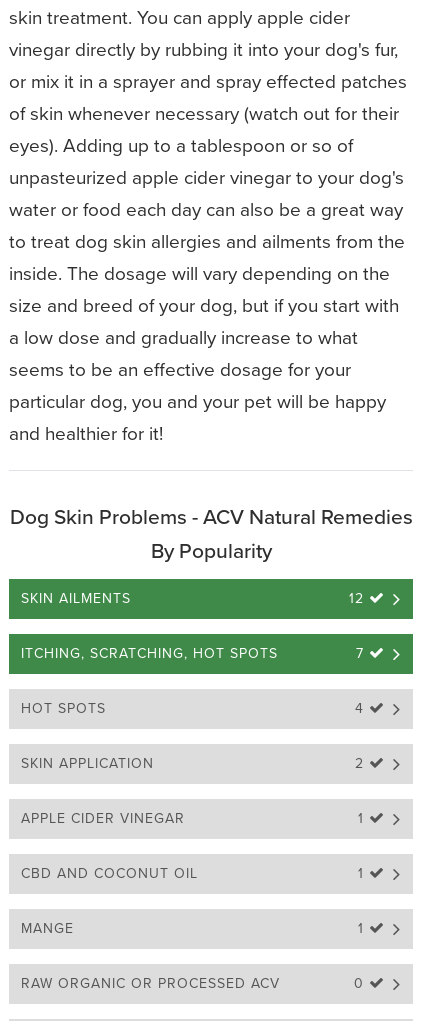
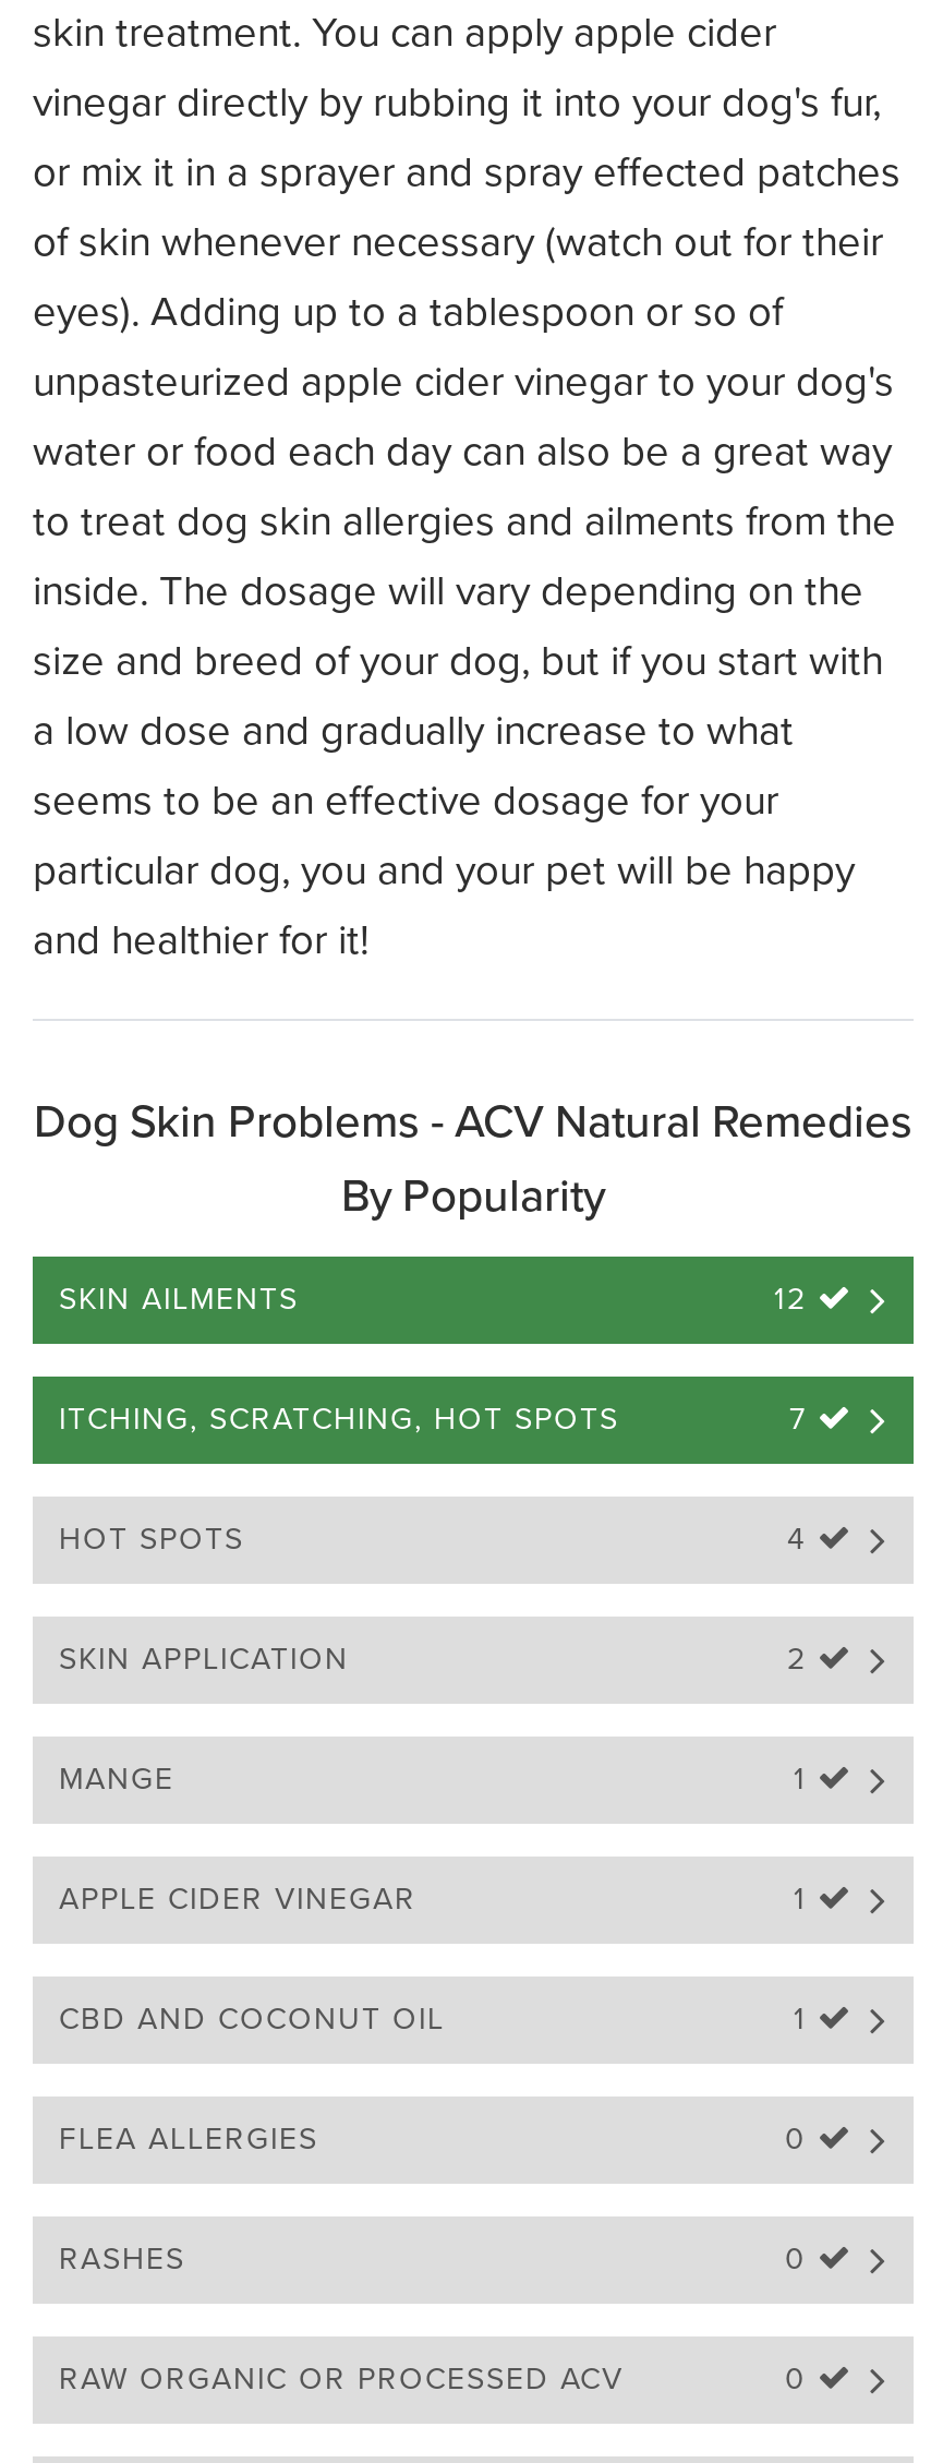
none -> [59,1761,818,1798] MANGE | 1
[21,920,369,937] MANGE | 1 -> [59,2120,818,2278] FLEA ALLERGIES | 0 | RASHES | 0

